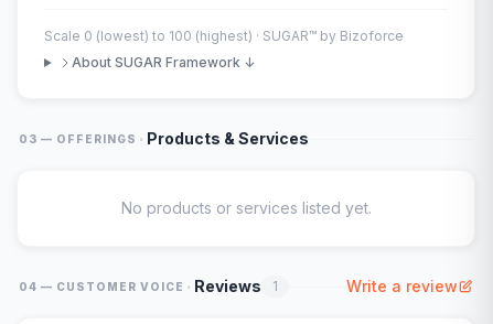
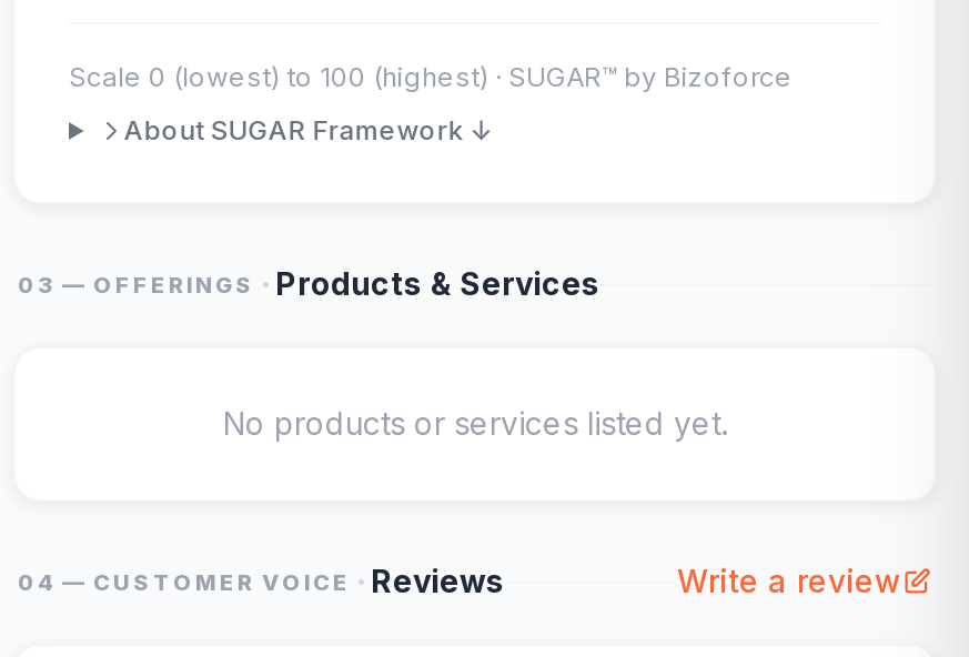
[272,278,278,294] 1 -> none

